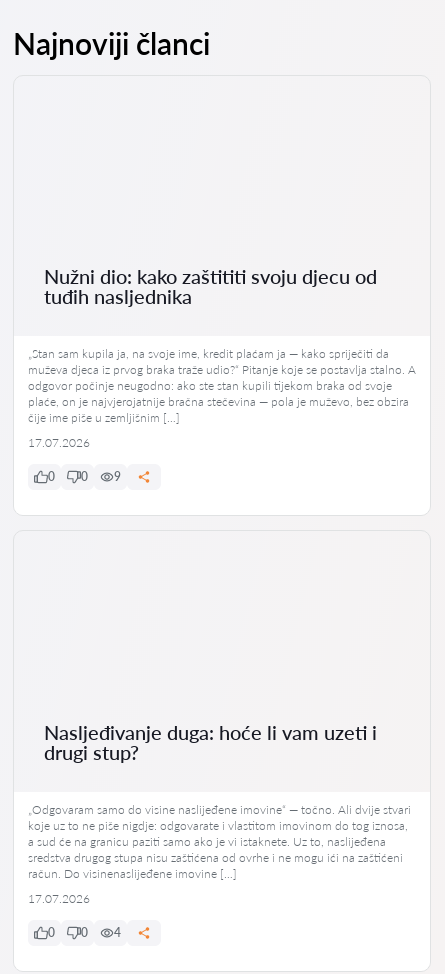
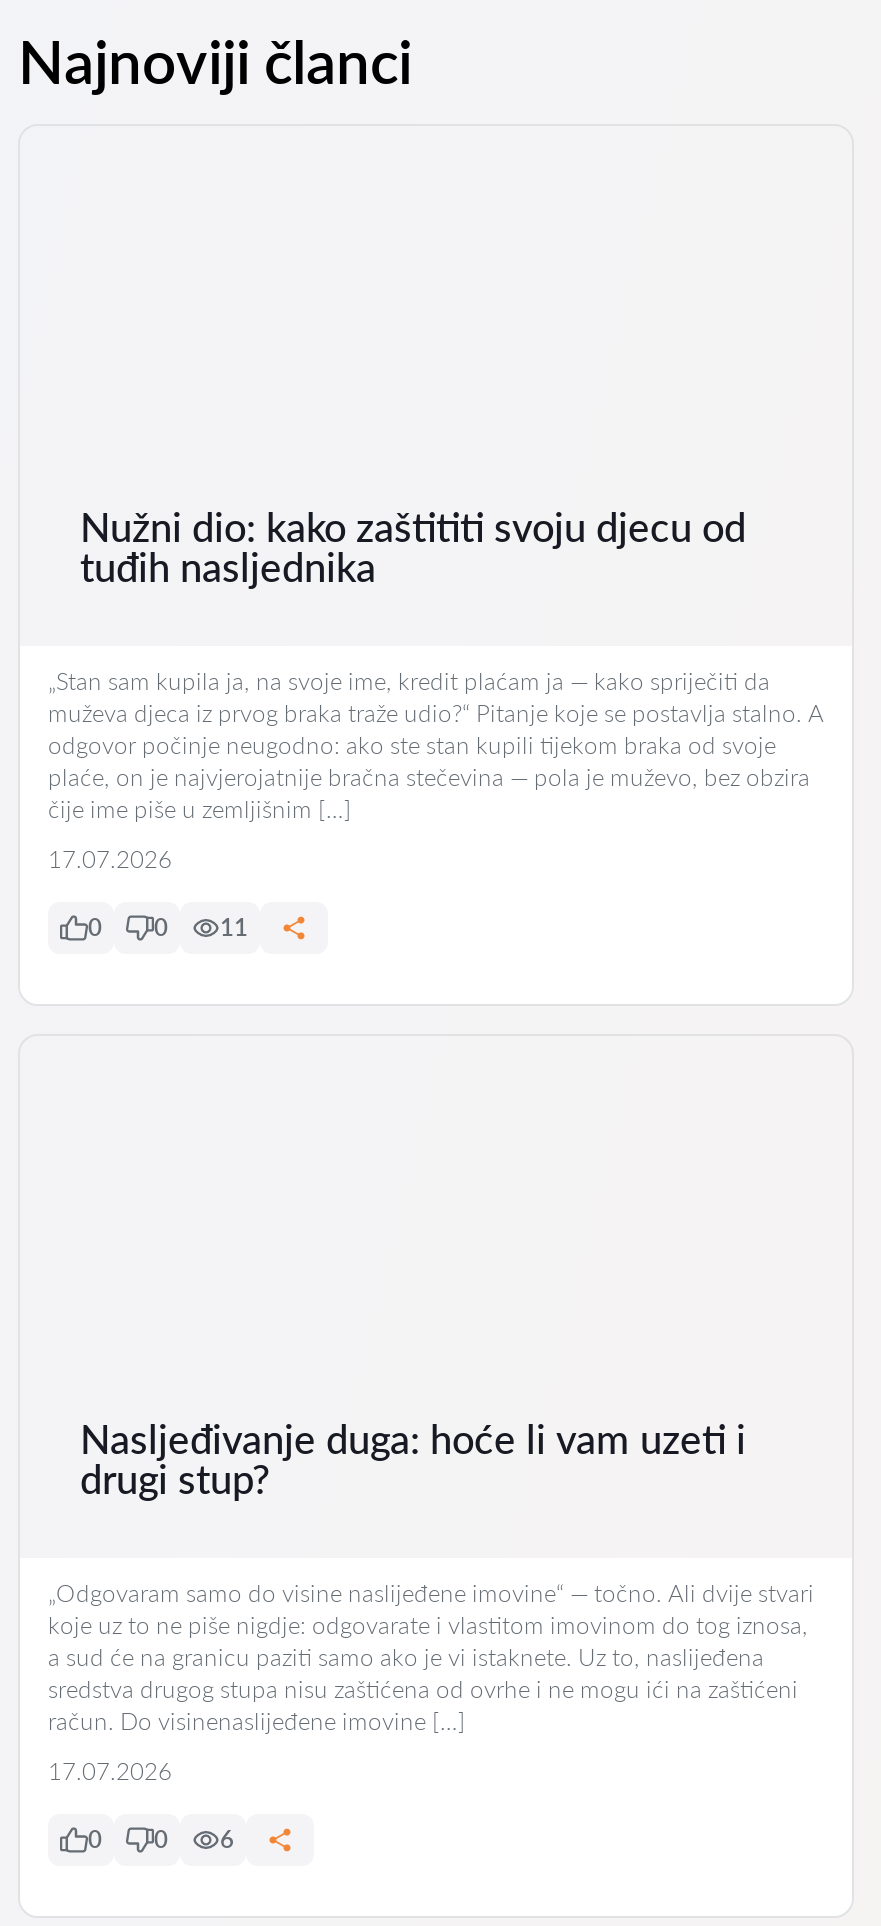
[114,469,121,484] 9 -> [220,913,248,943] 11
[114,925,121,940] 4 -> [220,1824,234,1854] 6

